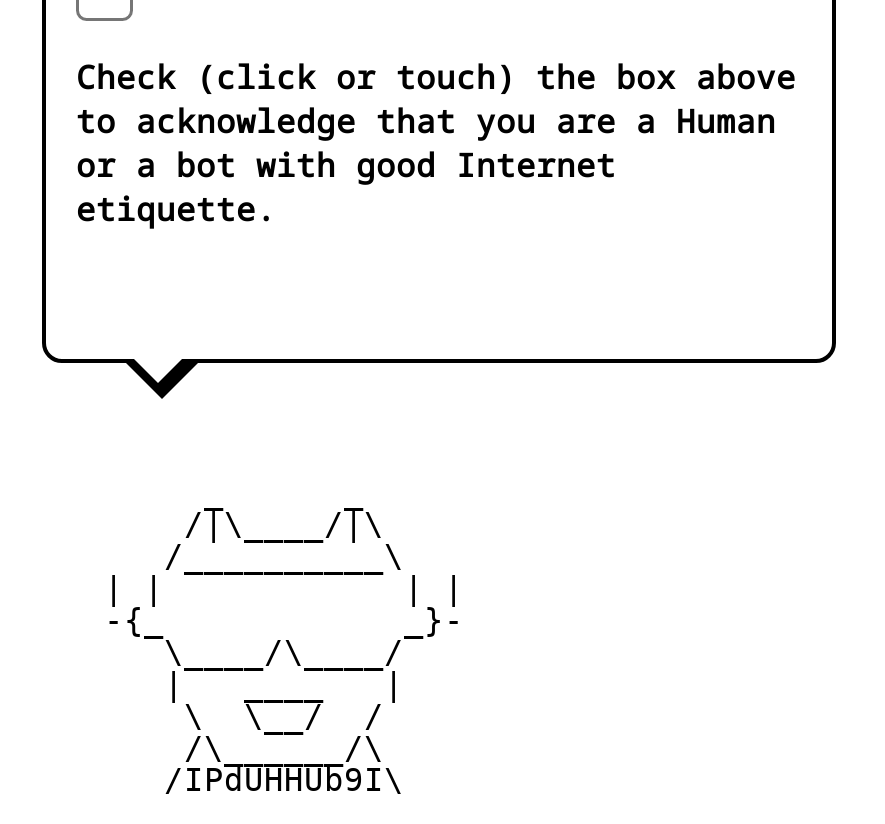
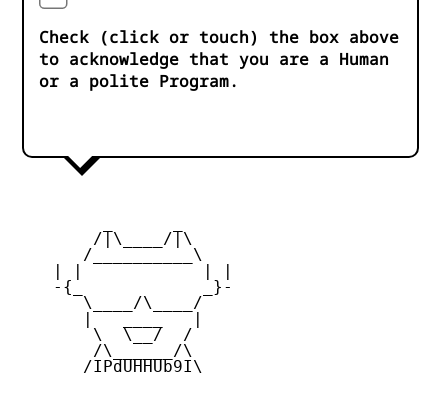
[76,143,616,231] or a bot with good Internet | etiquette. -> [39,70,239,92] or a polite Program.

